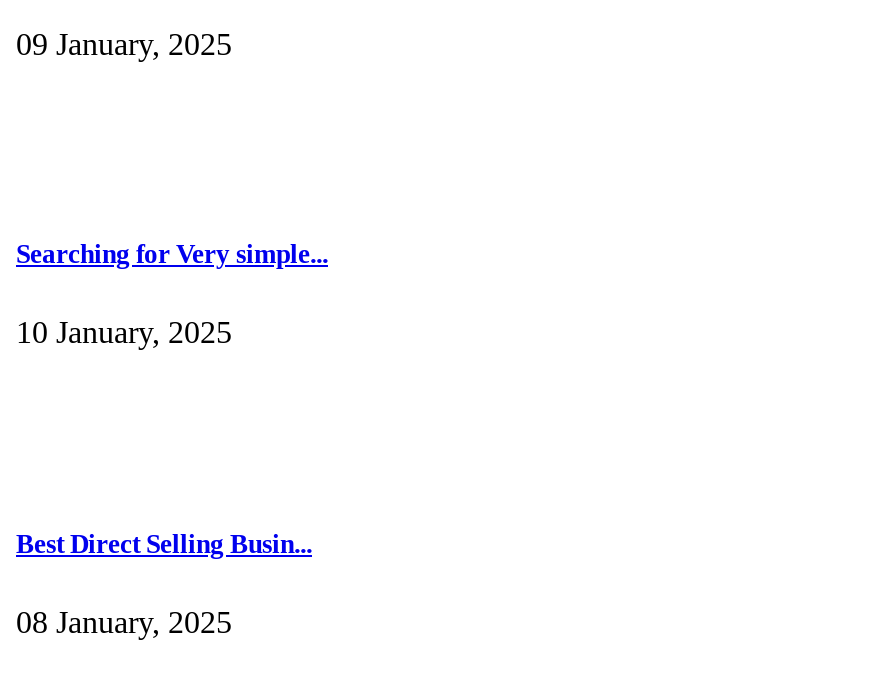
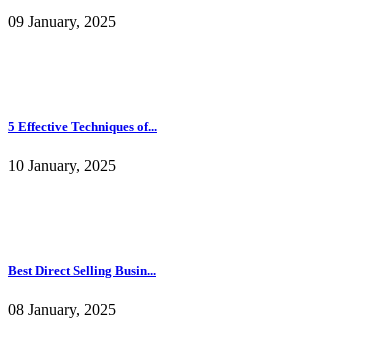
[16,240,328,270] Searching for Very simple... -> [8,119,157,134] 5 Effective Techniques of...

